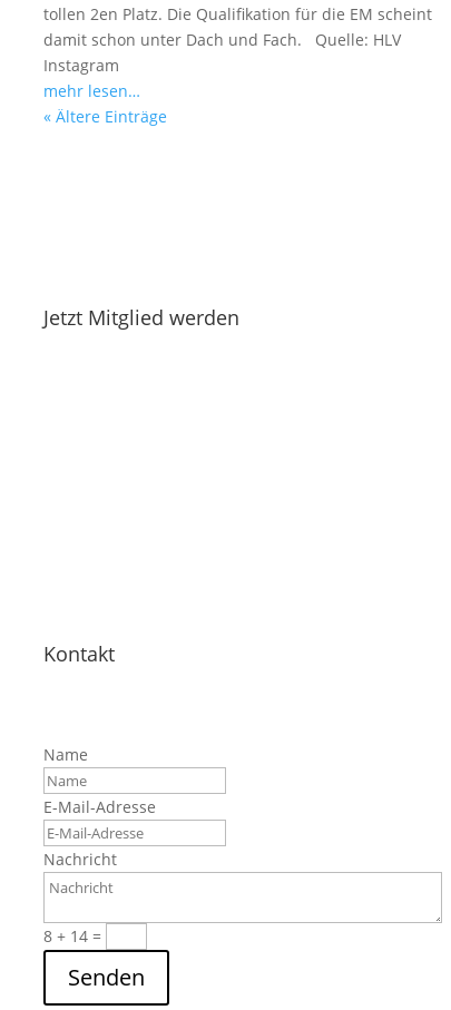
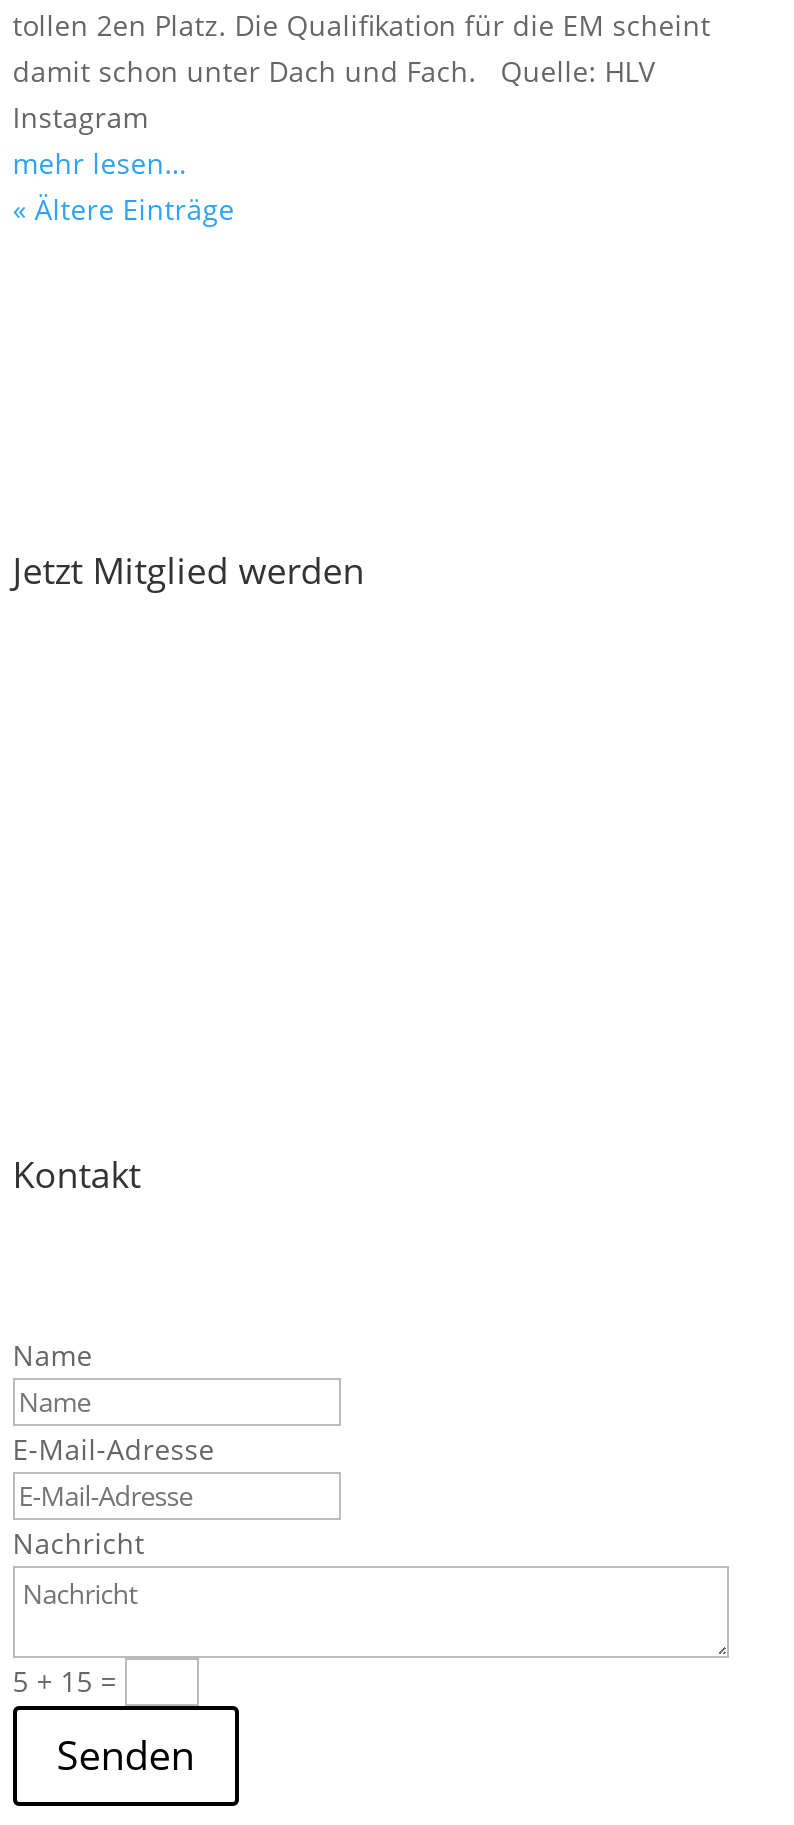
[43,925,106,946] 8 + 14 = -> [13,1661,125,1699] 5 + 15 =

